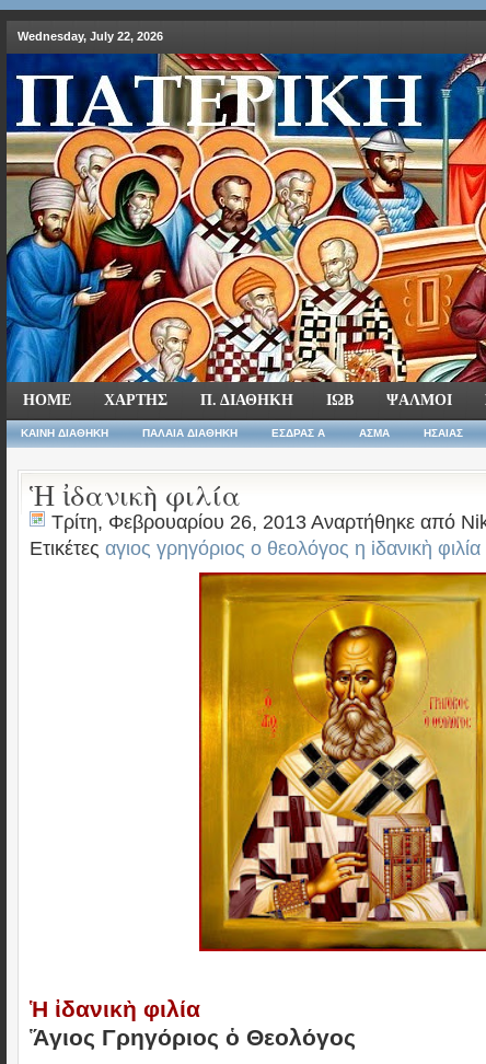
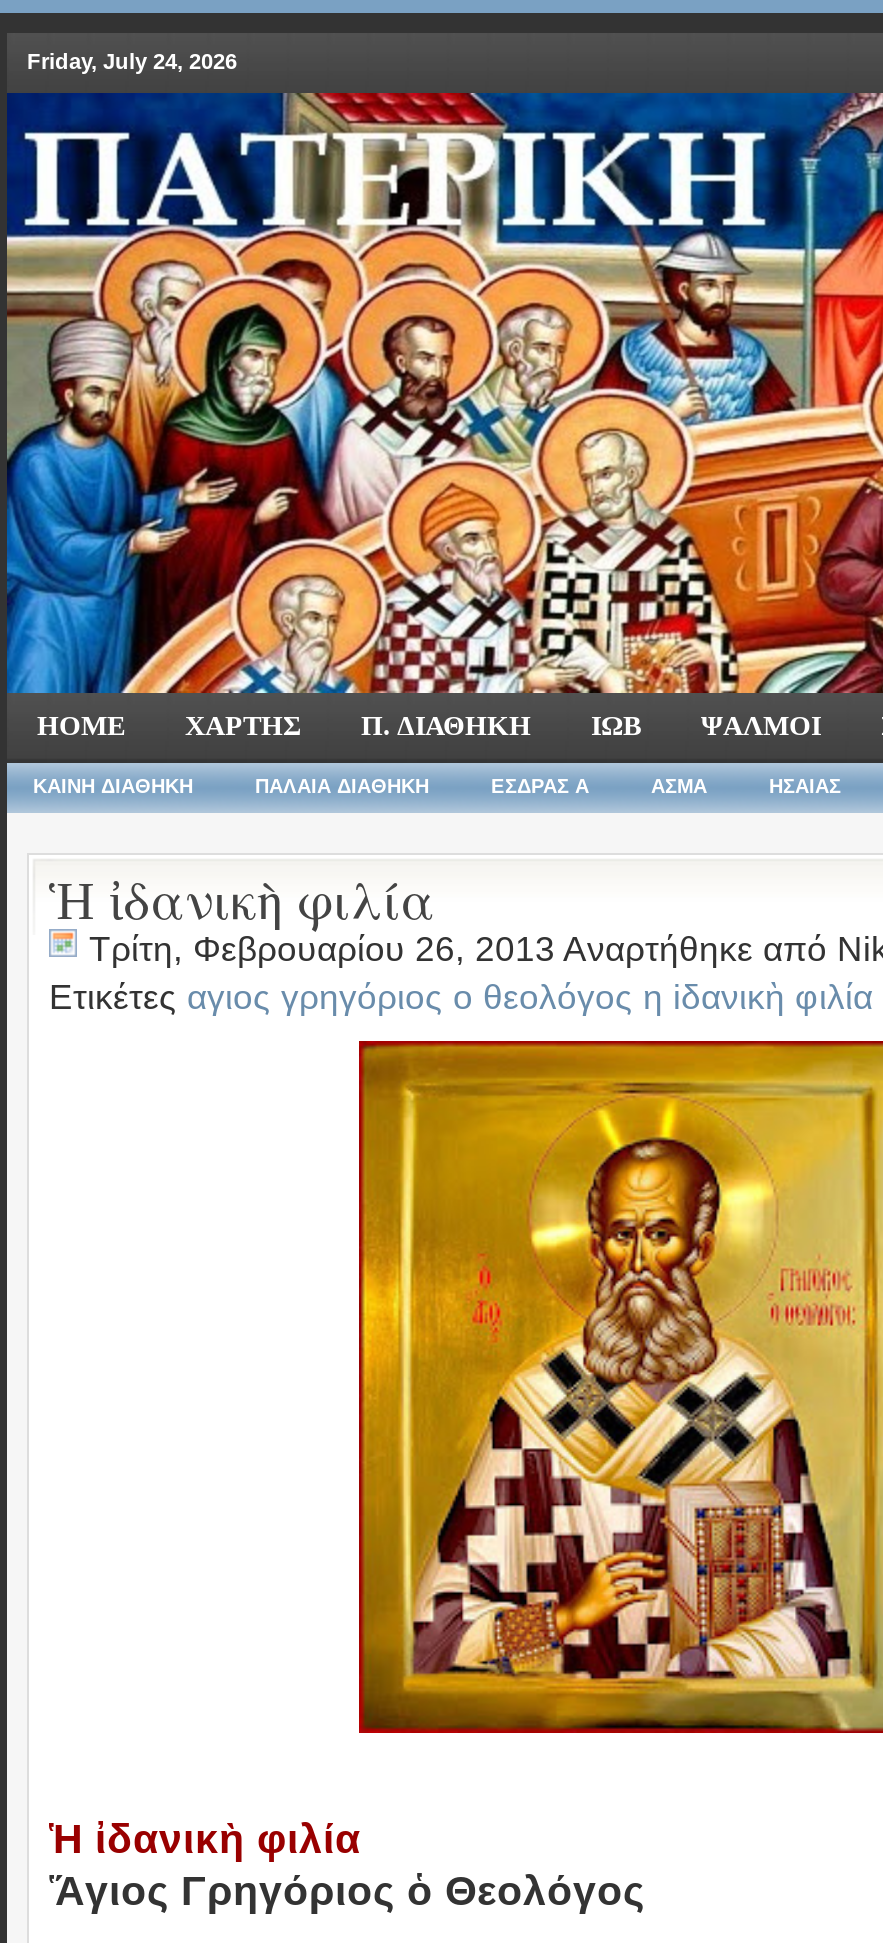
[18,30,163,43] Wednesday, July 22, 2026 -> [27,49,237,73] Friday, July 24, 2026

